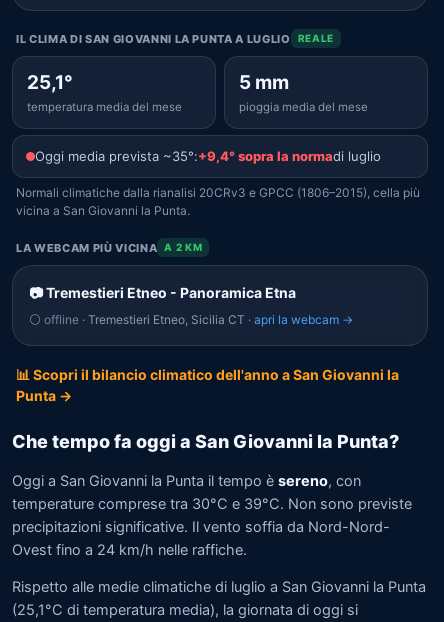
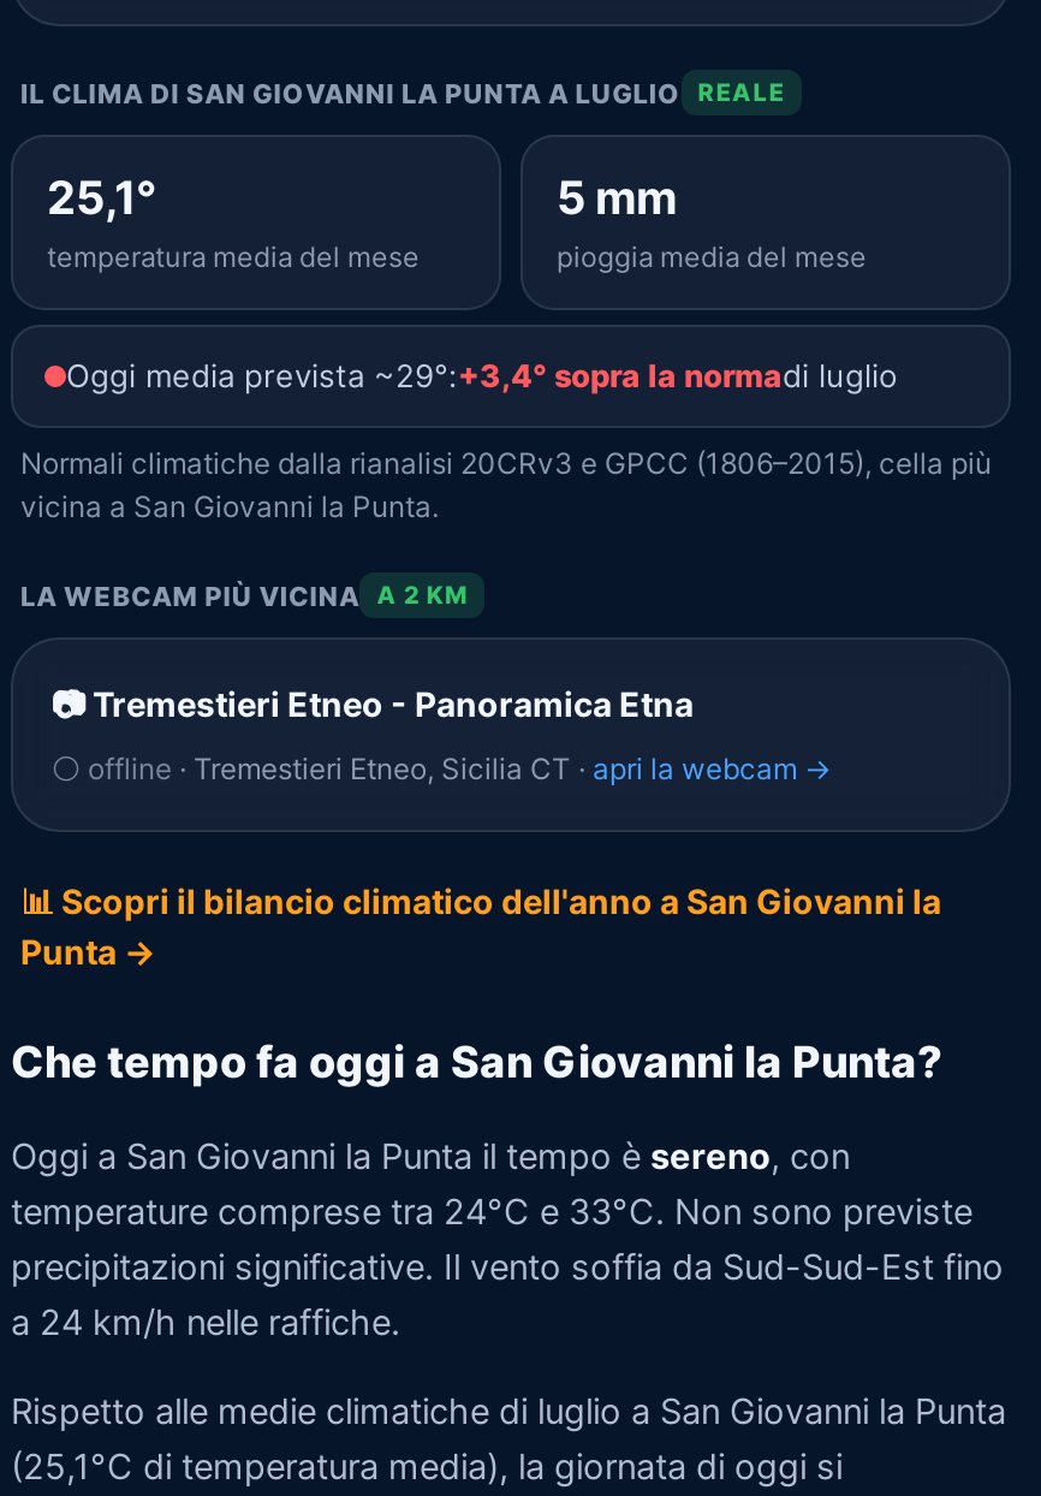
[35,148,381,164] Oggi media prevista ~35°:+9,4° sopra la normadi luglio -> [66,356,898,394] Oggi media prevista ~29°:+3,4° sopra la normadi luglio
[12,494,412,558] temperature comprese tra 30°C e 39°C. Non sono previste | precipitazioni significative. Il vento soffia da Nord-Nord- | Ovest fino a 24 km/h nelle raffiche. -> [11,1189,1004,1343] temperature comprese tra 24°C e 33°C. Non sono previste | precipitazioni significative. Il vento soffia da Sud-Sud-Est fino | a 24 km/h nelle raffiche.

